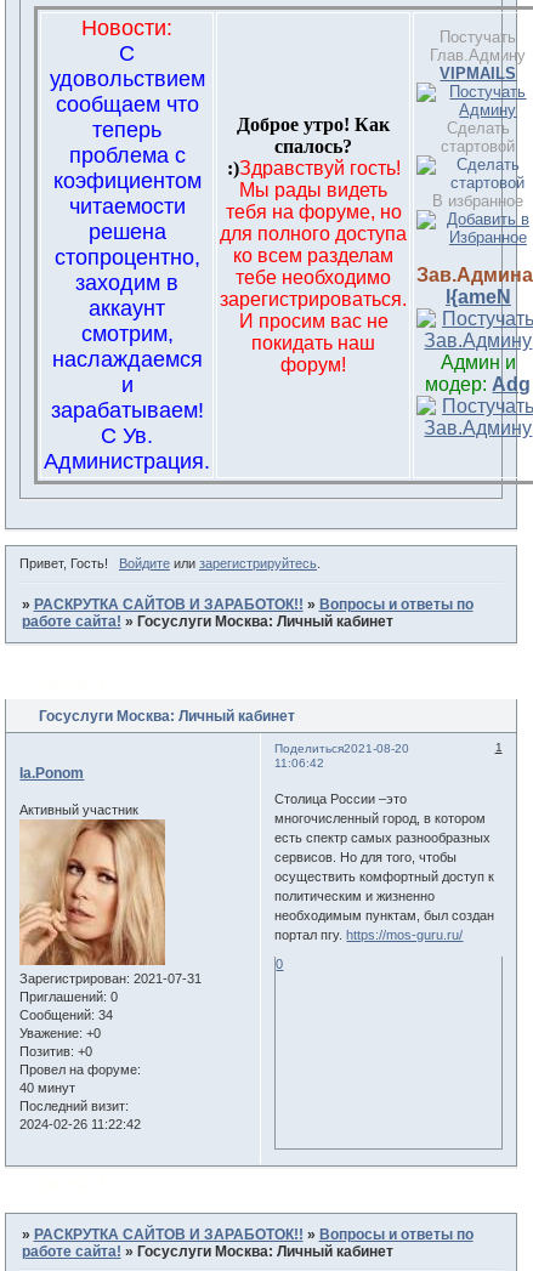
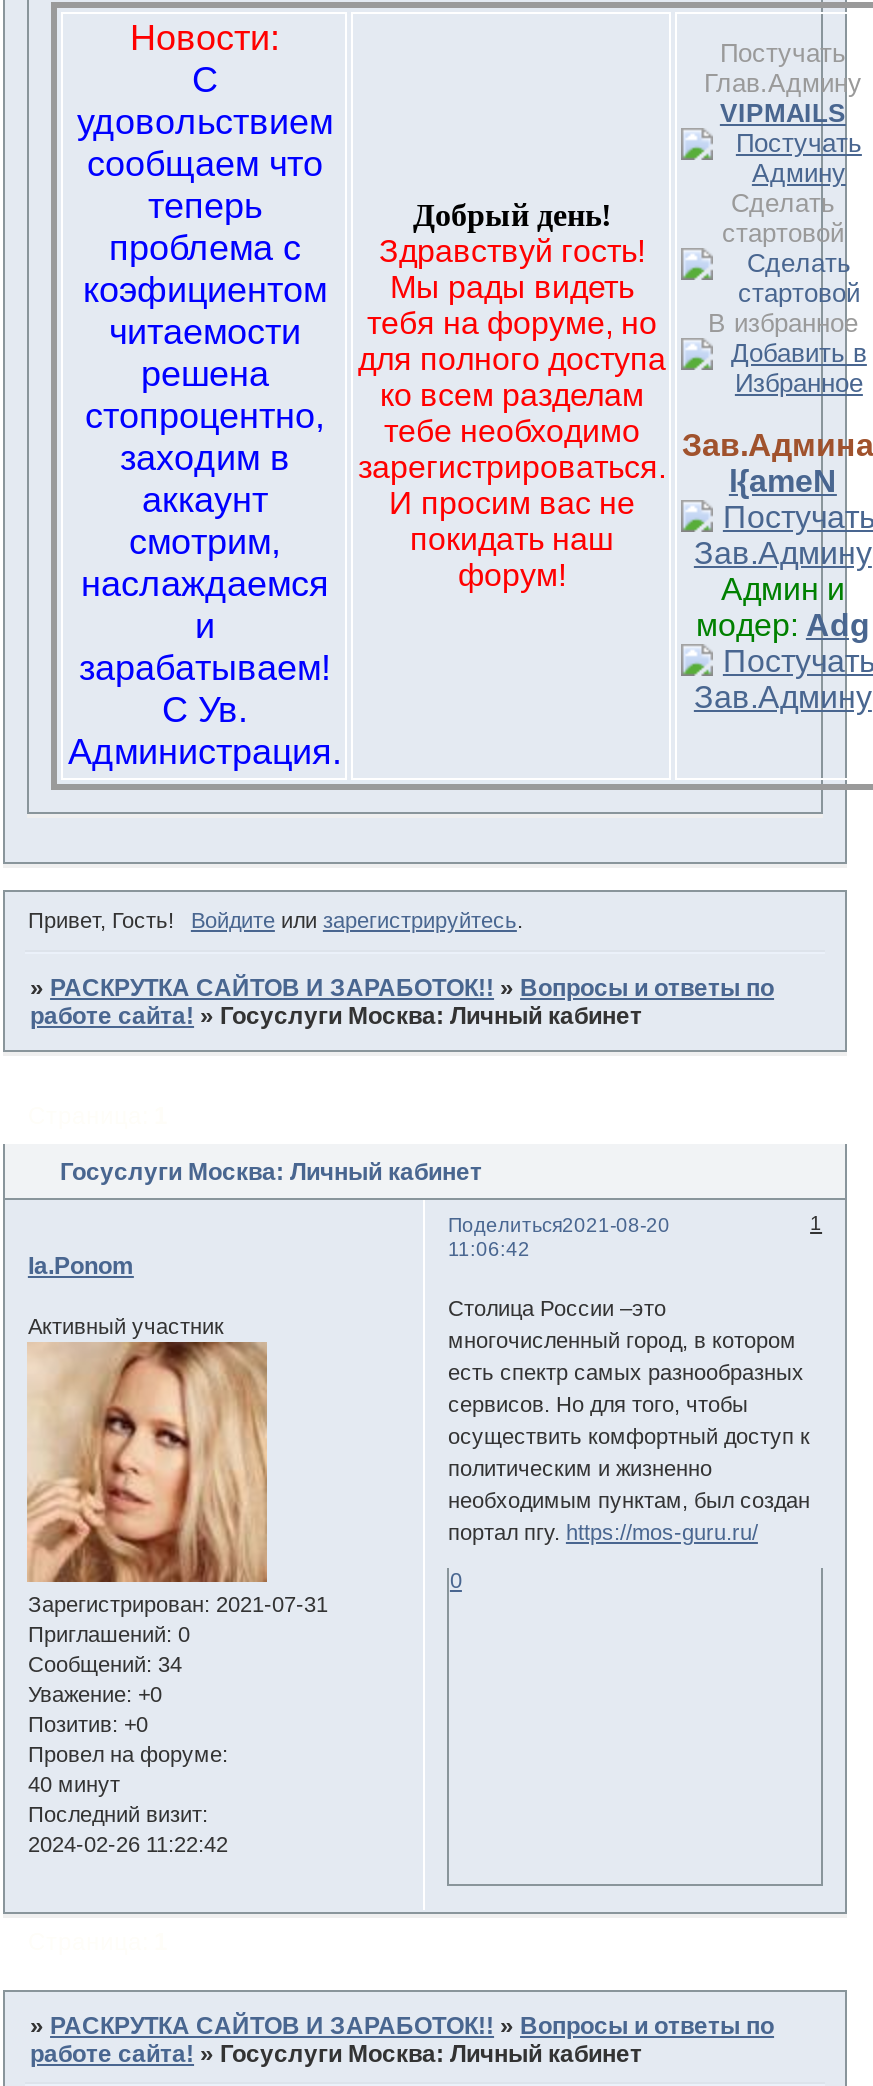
[227,114,401,178] Доброе утро! Как | спалось? | :)Здравствуй гость! -> [379,197,645,267] Добрый день! | Здравствуй гость!

